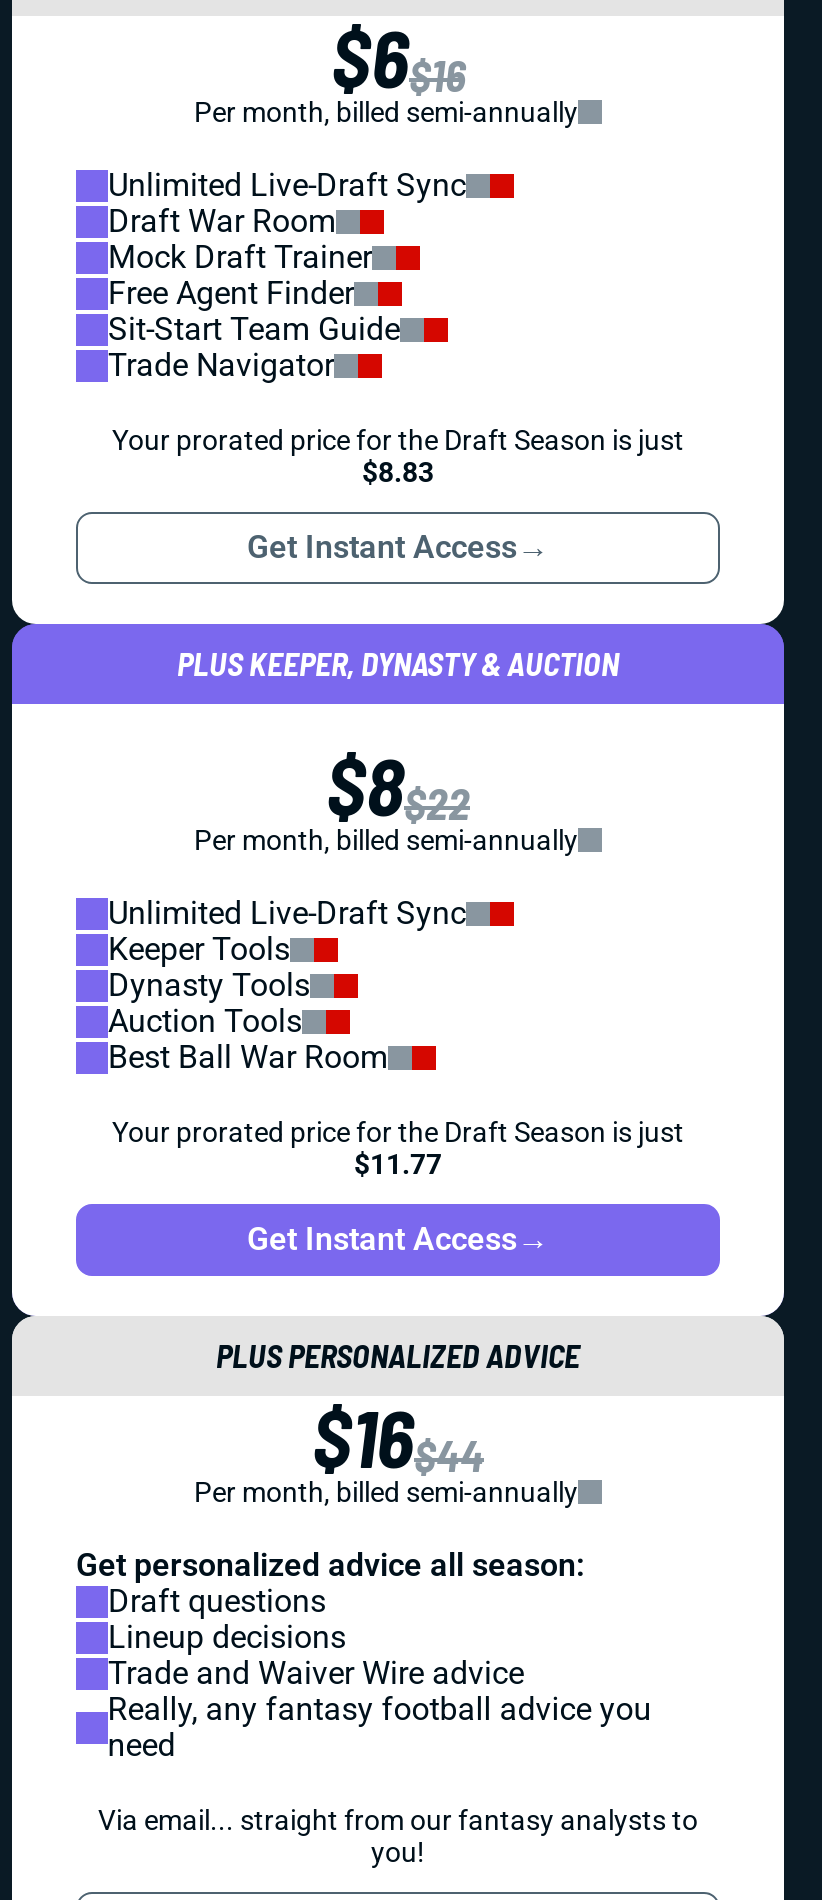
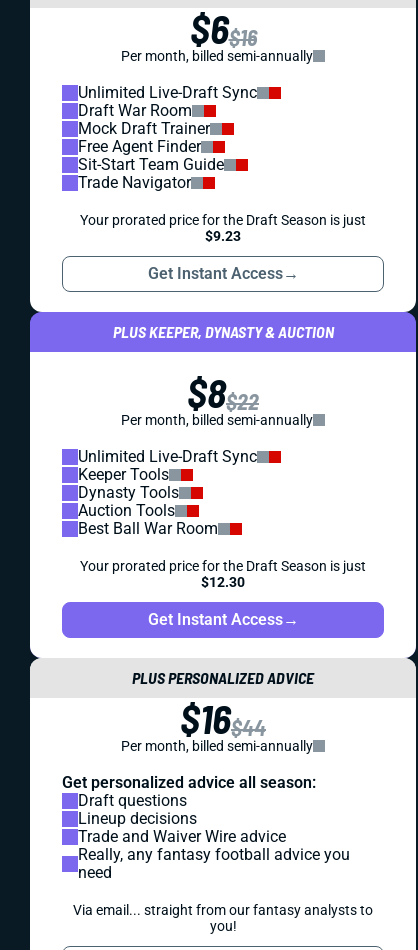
[362,456,434,488] $8.83 -> [205,228,241,244] $9.23
[354,1148,442,1180] $11.77 -> [201,574,245,590] $12.30

